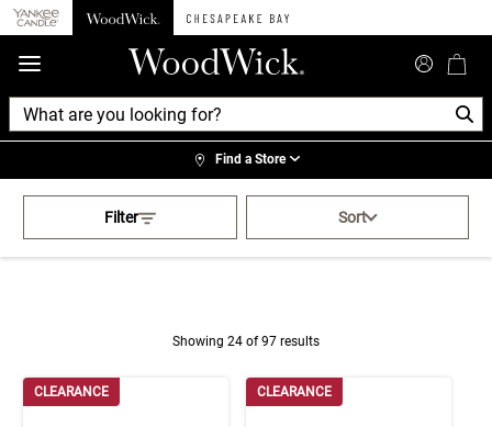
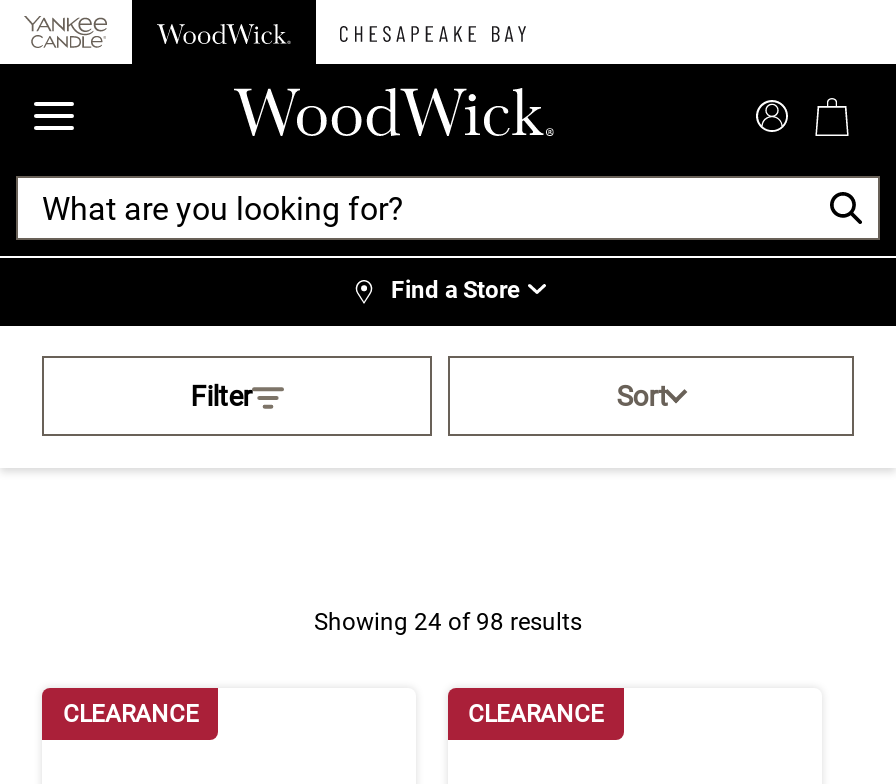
[172,334,320,349] Showing 24 of 97 results -> [314,608,582,636] Showing 24 of 98 results

